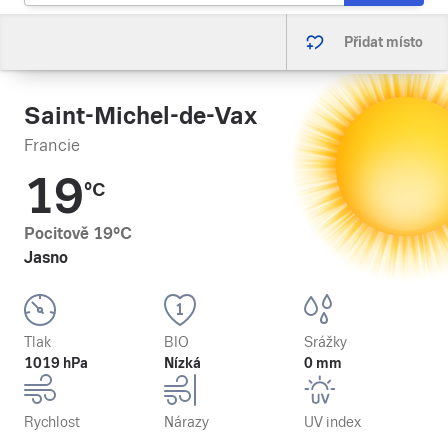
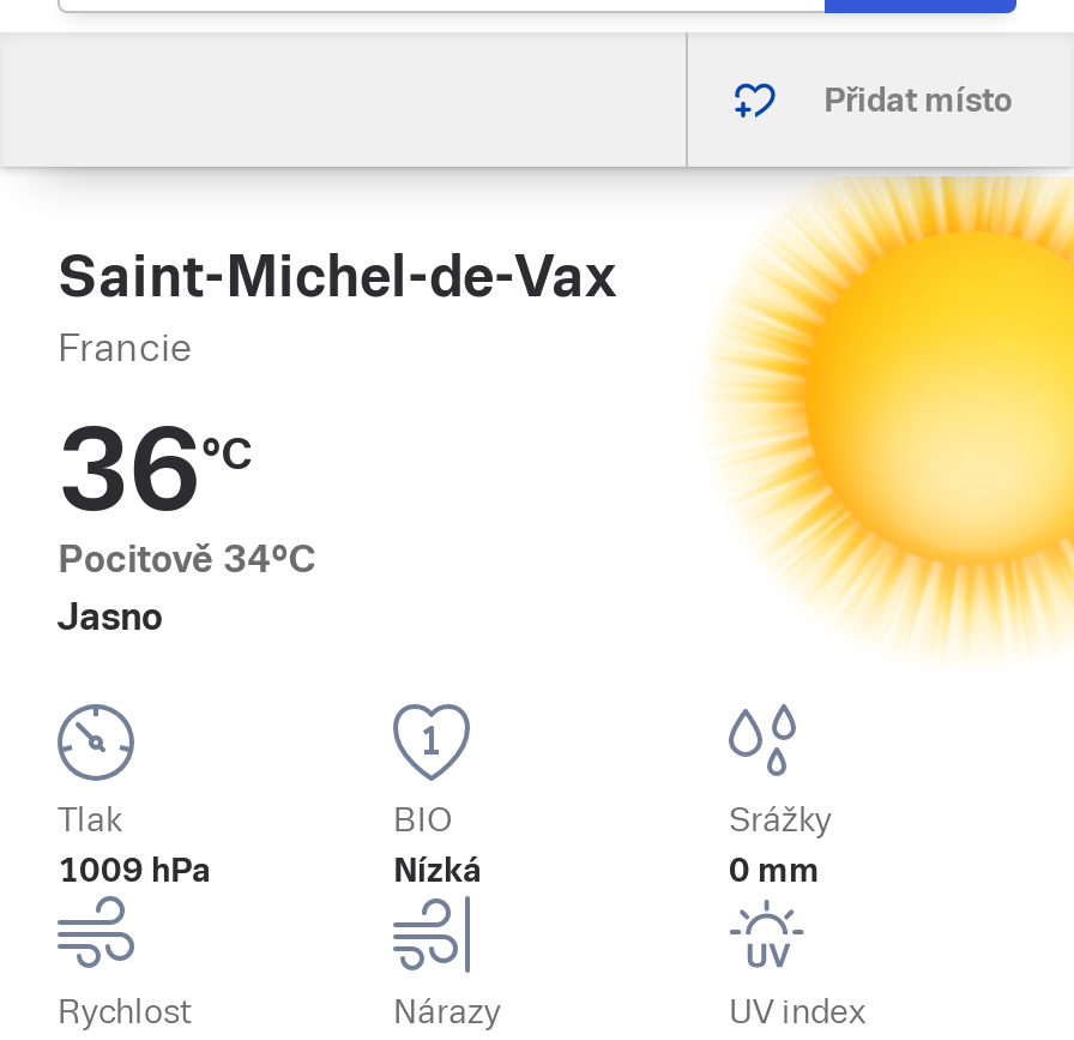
[24,169,105,224] 19°C -> [58,404,252,536] 36°C
[24,224,132,243] Pocitově 19°C -> [58,536,316,582] Pocitově 34°C
[24,355,88,371] 1019 hPa -> [58,850,211,889] 1009 hPa

